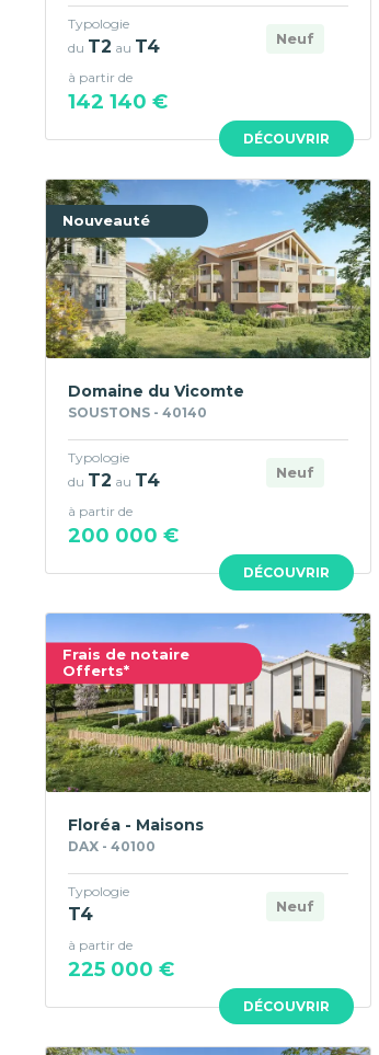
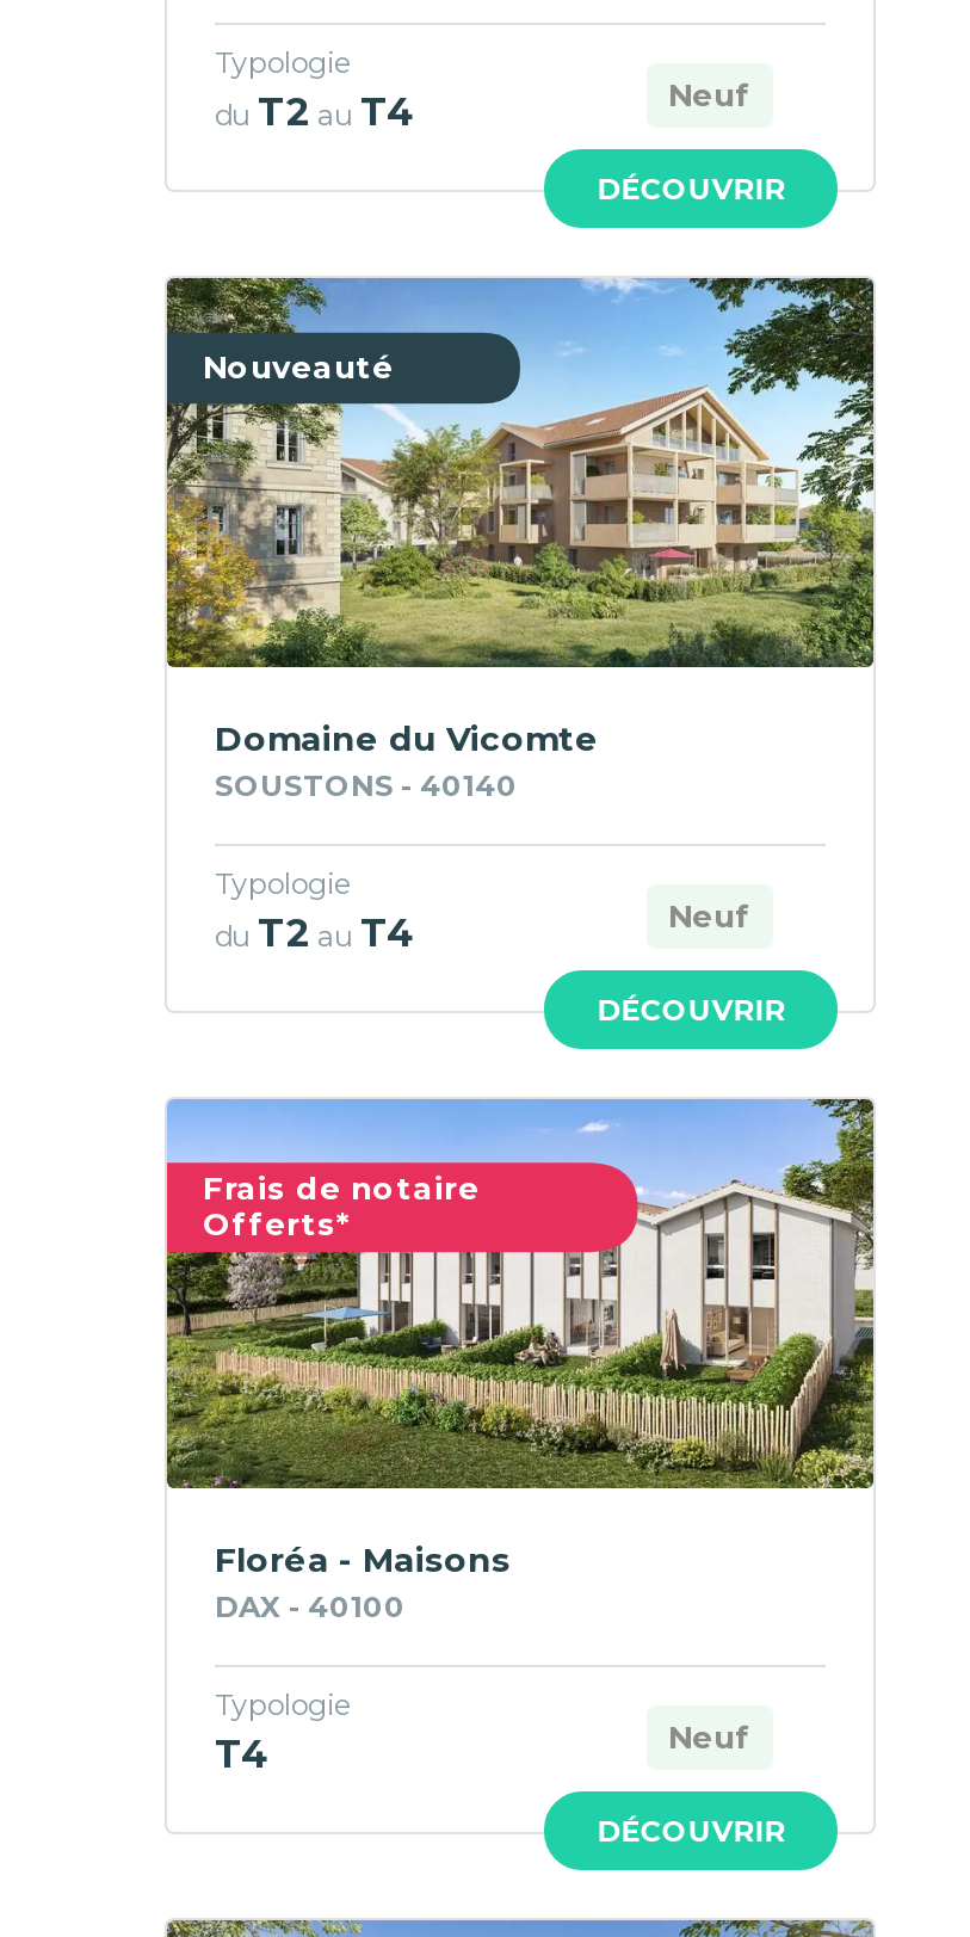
[68,69,168,114] à partir de | 142 140 € -> none
[68,503,179,548] à partir de | 200 000 € -> none
[68,937,174,982] à partir de | 225 000 € -> none

